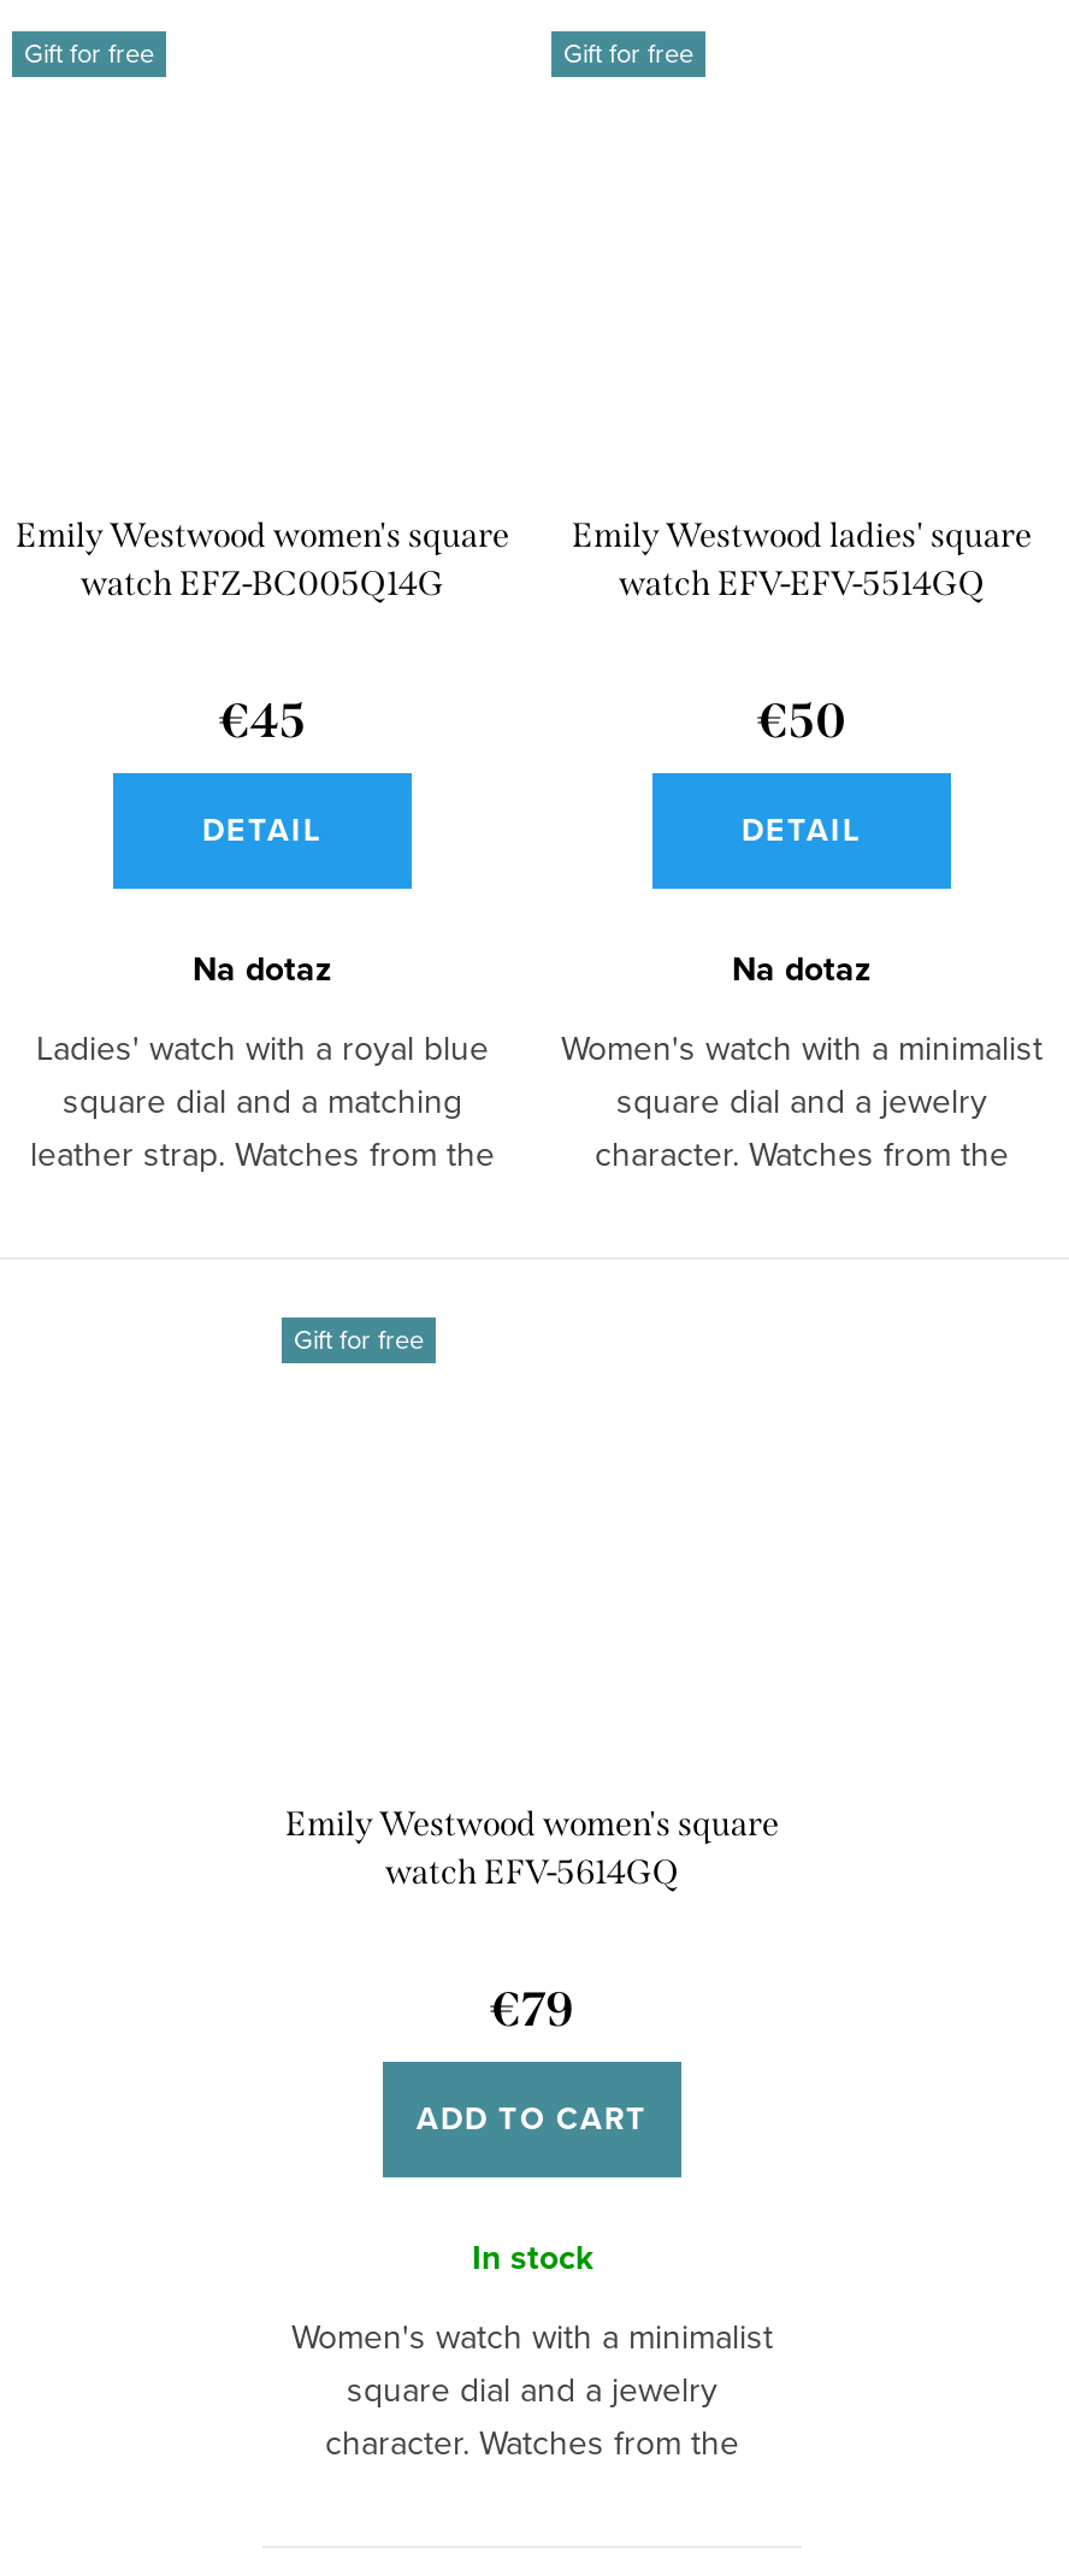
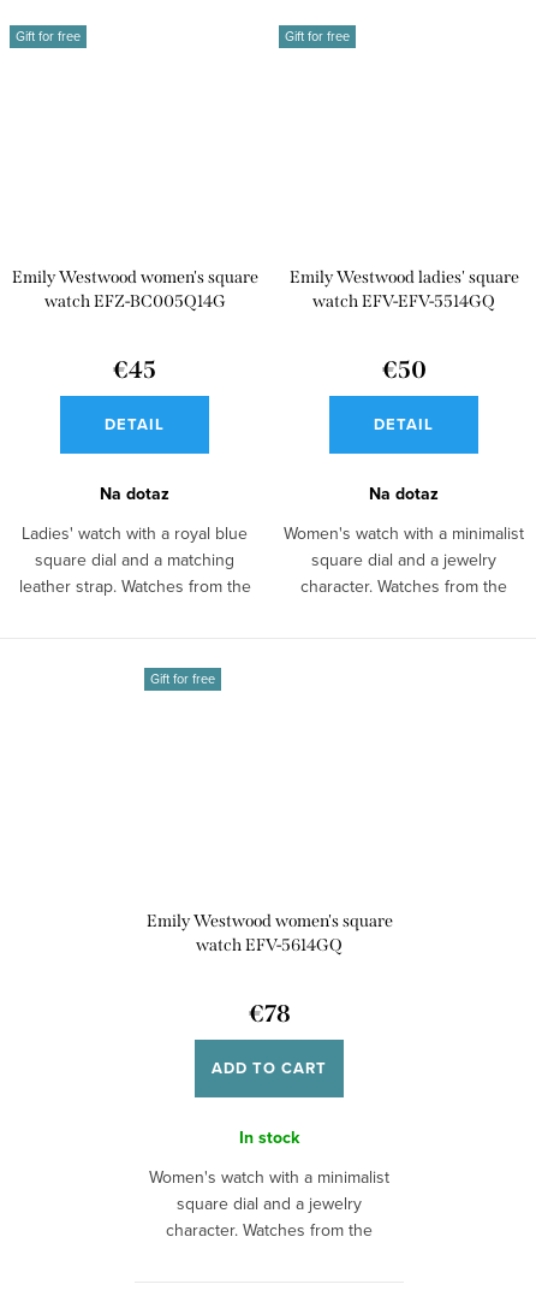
[490,1979,574,2036] €79 -> [248,998,290,1027] €78

